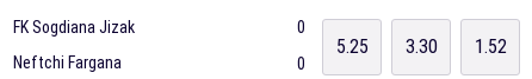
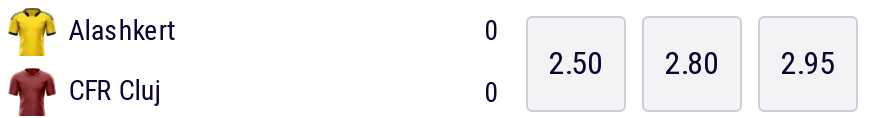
[13,18,135,37] FK Sogdiana Jizak -> [68,14,176,46] Alashkert
[336,36,506,58] 5.25 | 3.30 | 1.52 -> [549,44,835,82] 2.50 | 2.80 | 2.95
[13,53,122,72] Neftchi Fargana -> [68,74,160,106] CFR Cluj

